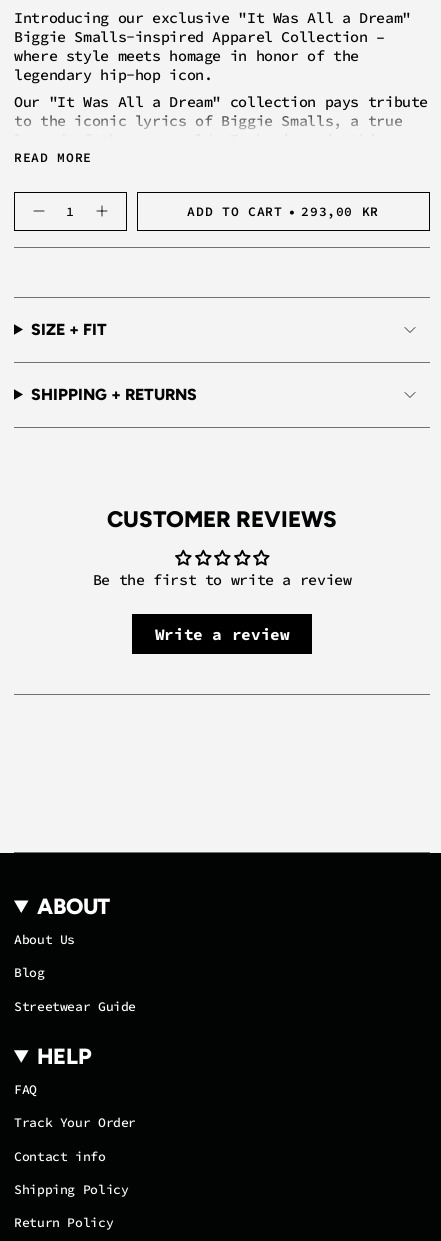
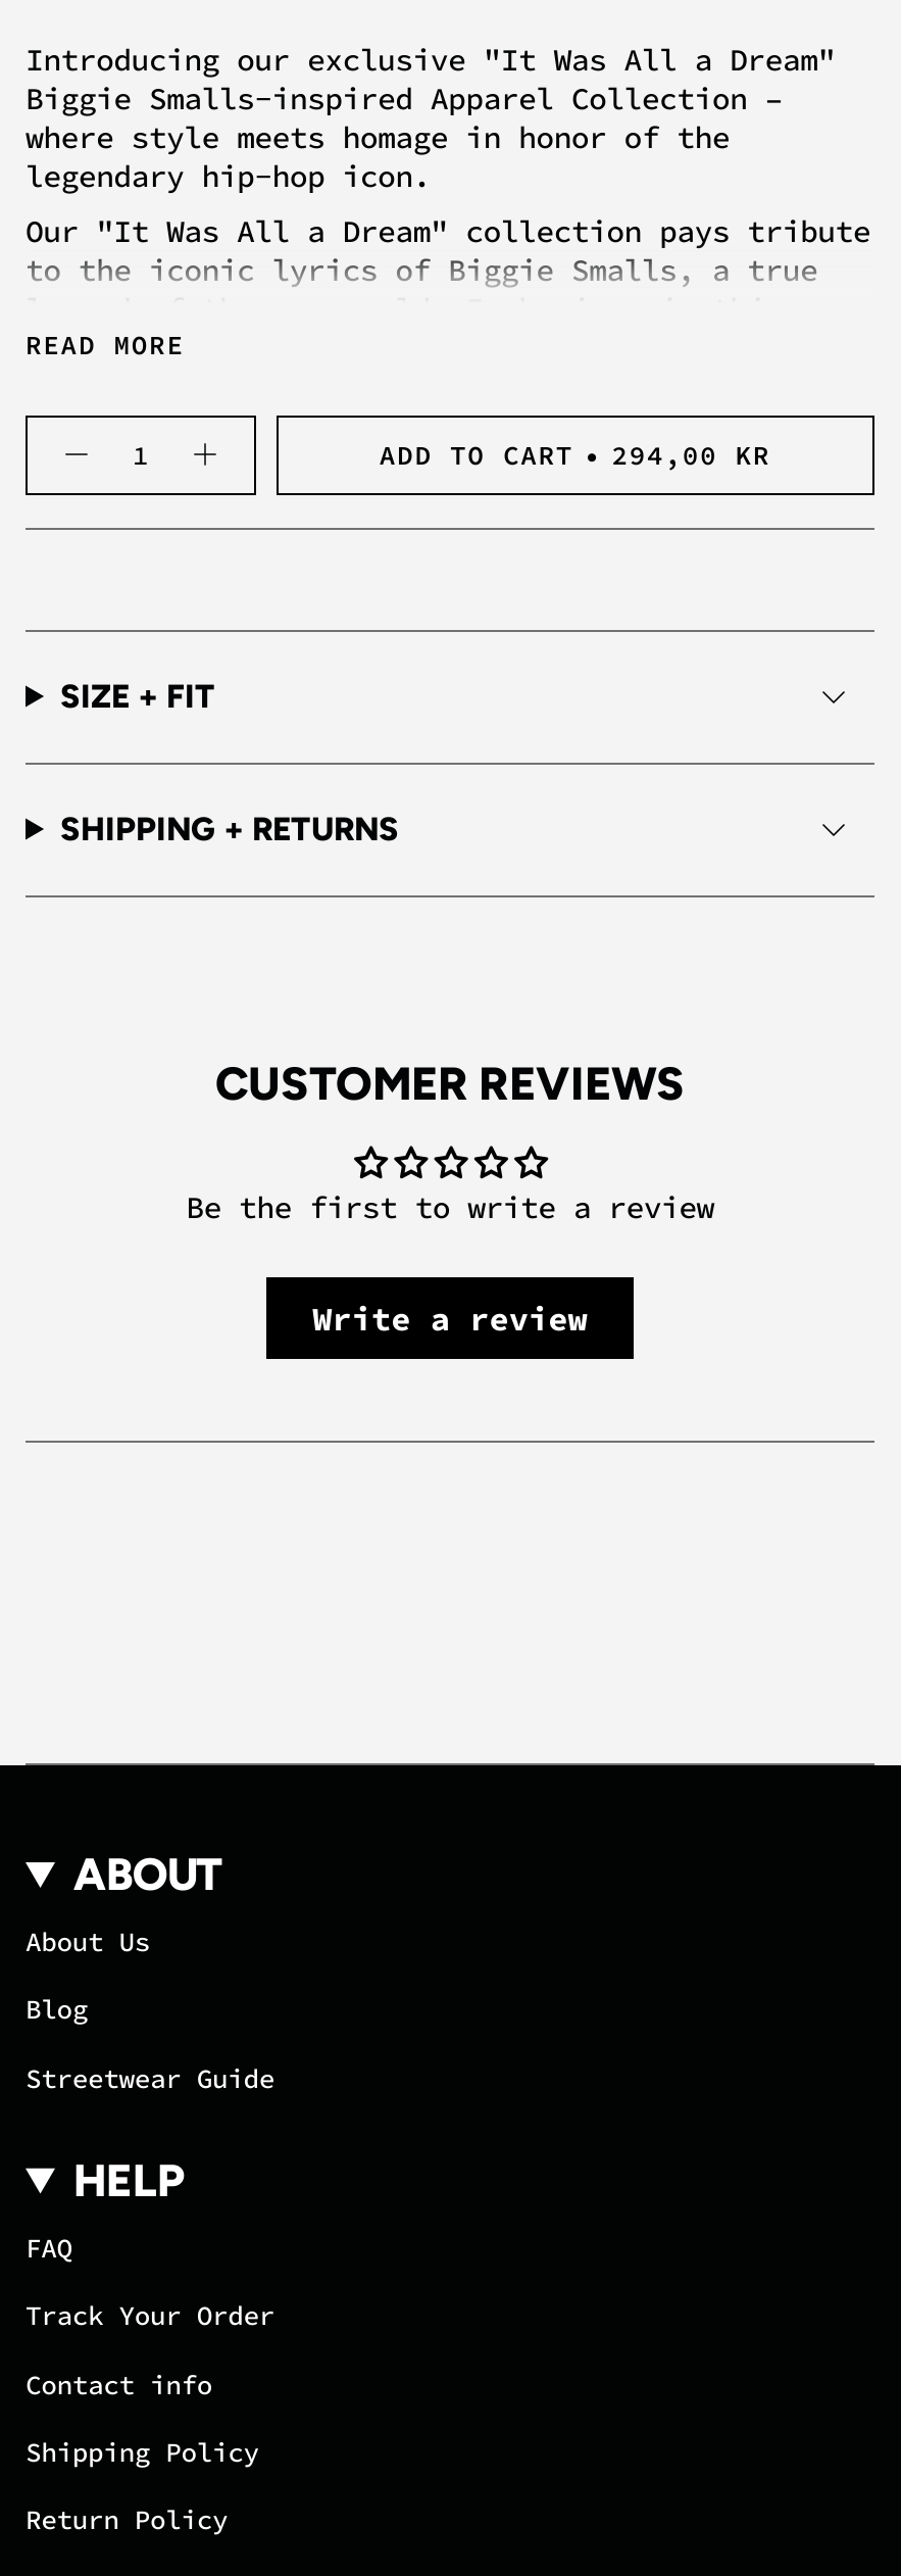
[301,202,379,219] 293,00 KR -> [612,437,771,472] 294,00 KR

